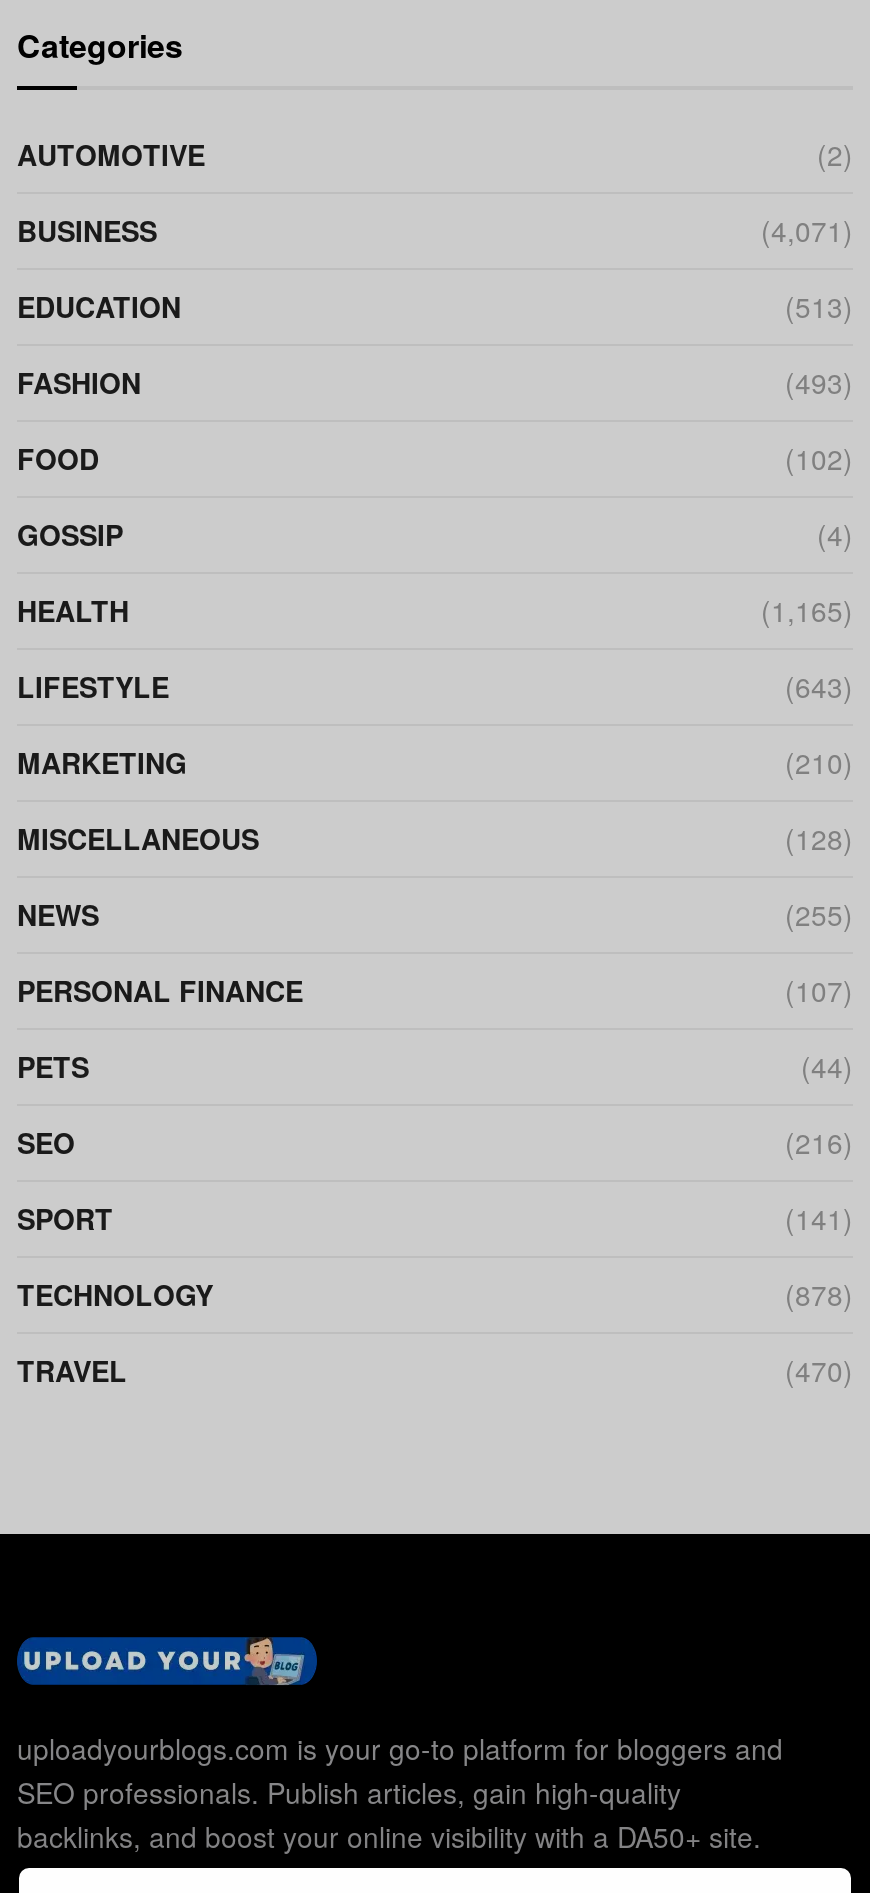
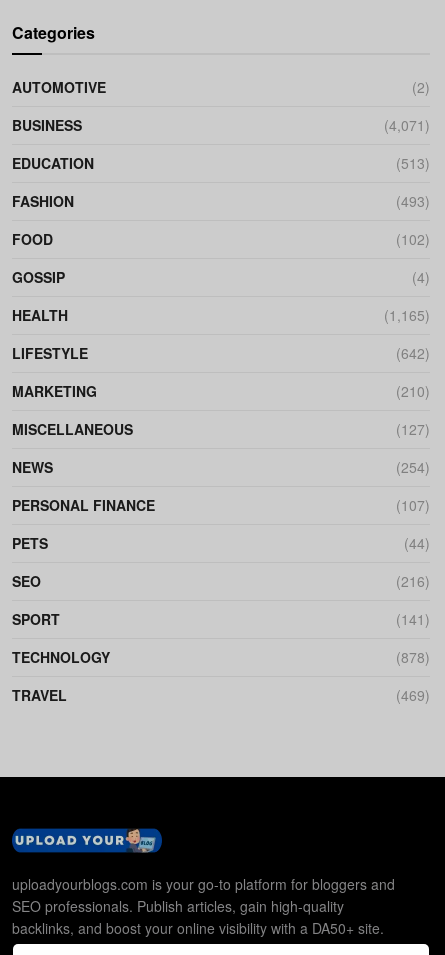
[785,665,853,705] (643) -> [396,343,430,363] (642)
[785,817,853,857] (128) -> [396,419,430,439] (127)
[785,893,853,933] (255) -> [396,457,430,477] (254)
[785,1349,853,1389] (470) -> [396,685,430,705] (469)

